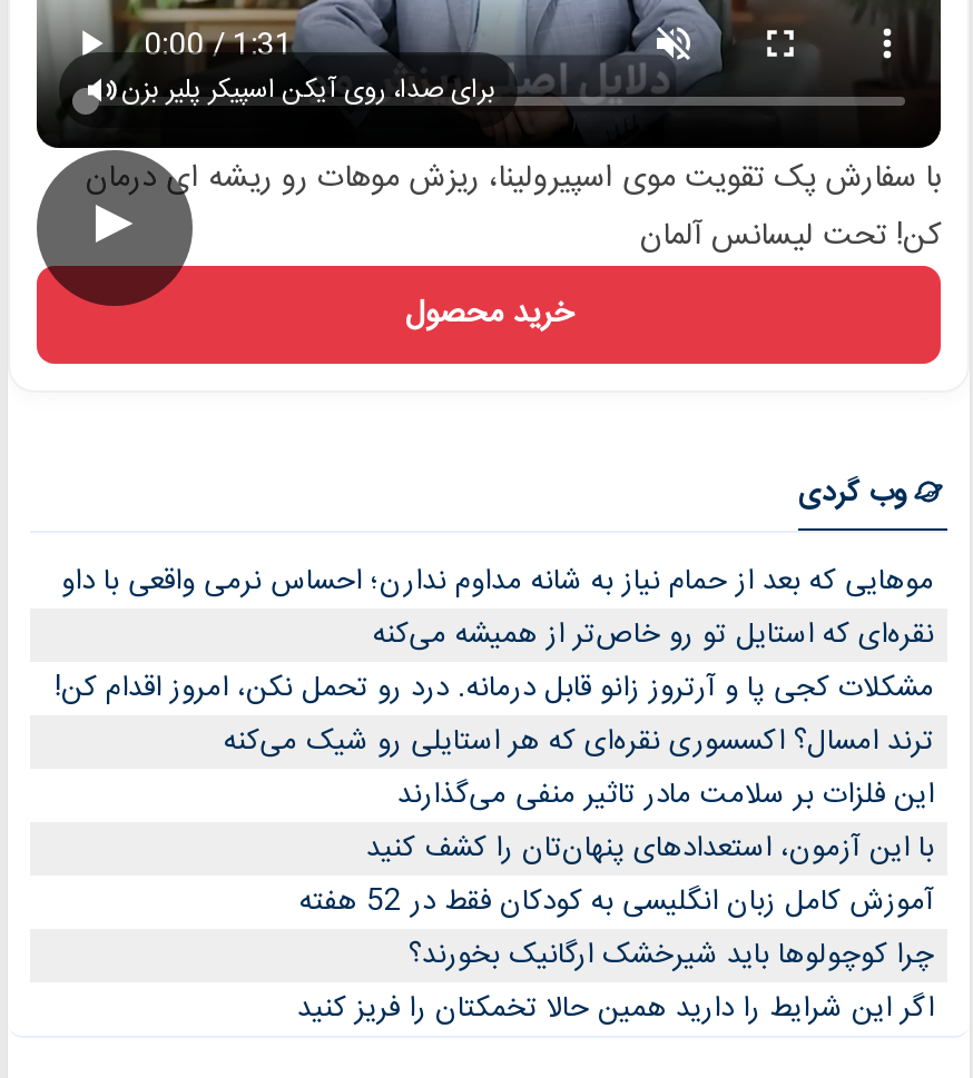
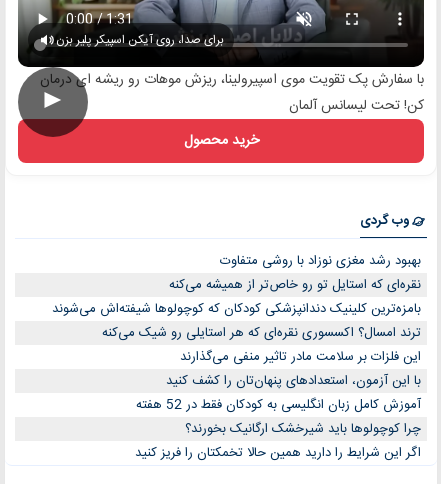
[61,557,934,606] موهایی که بعد از حمام نیاز به شانه مداوم ندارن؛ احساس نرمی واقعی با داو -> [220,250,421,272] بهبود رشد مغزی نوزاد با روشی متفاوت
[55,664,934,713] مشکلات کجی پا و آرتروز زانو قابل درمانه. درد رو تحمل نکن، امروز اقدام کن! -> [52,298,421,320] بامزه‌ترین کلینیک دندانپزشکی کودکان که کوچولوها شیفته‌اش می‌شوند

